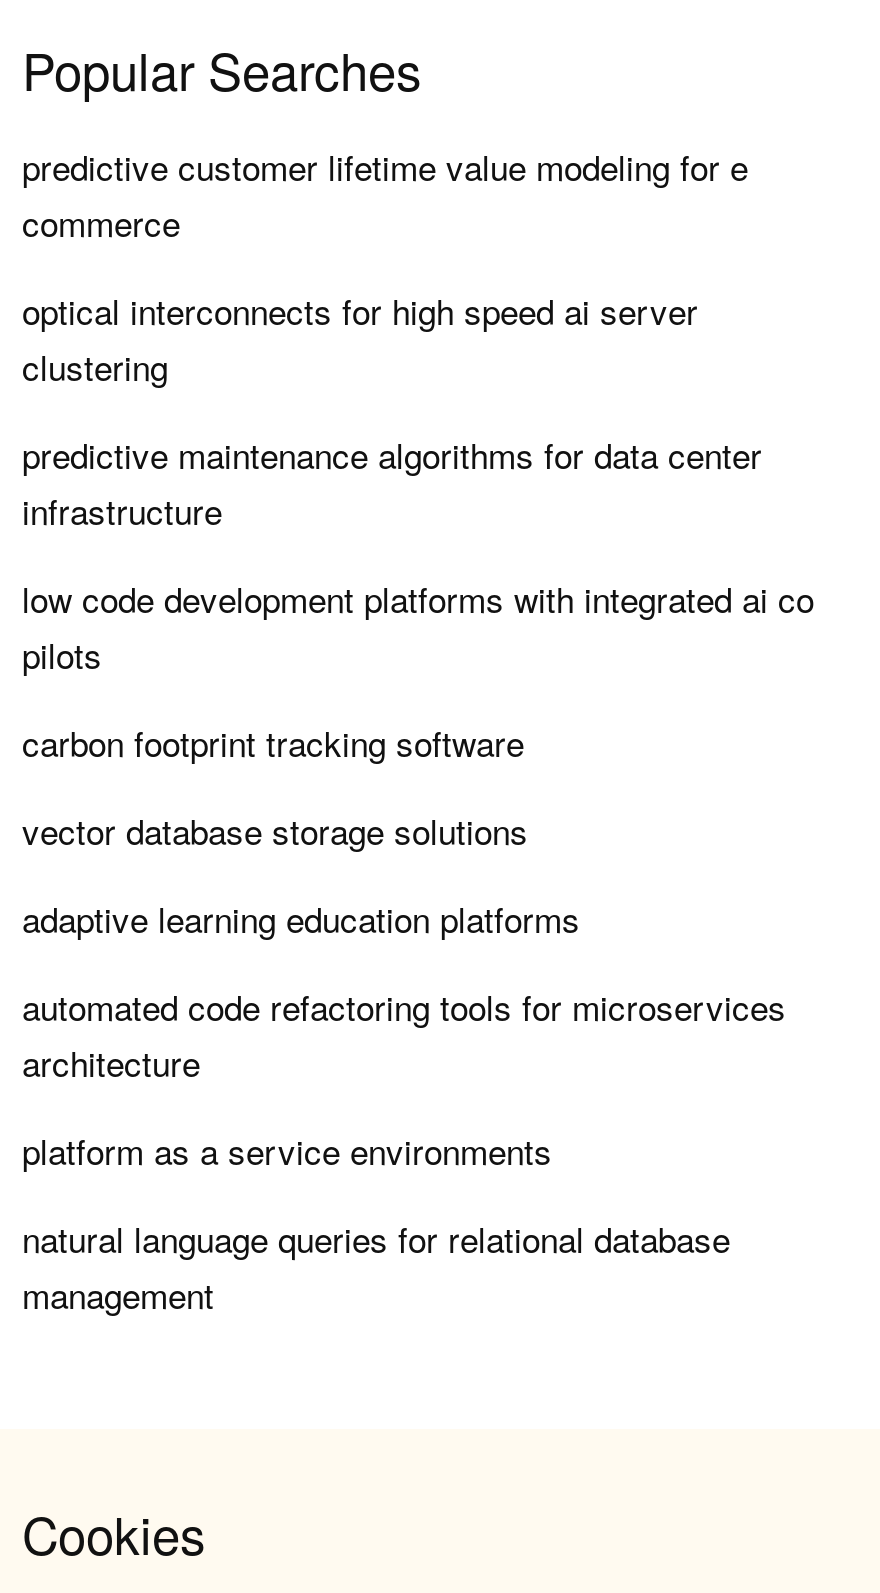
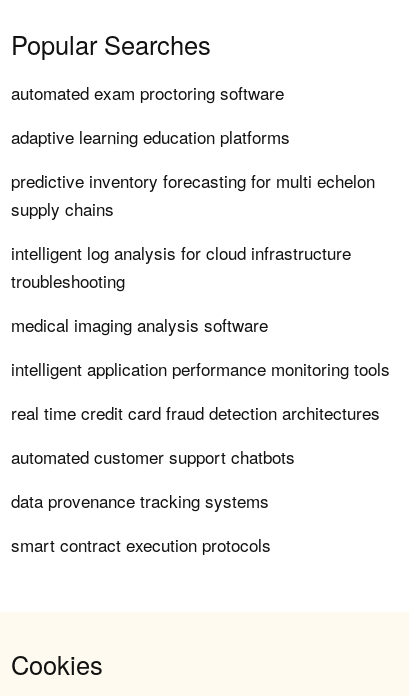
[22,141,814,855] predictive customer lifetime value modeling for e | commerce | optical interconnects for high speed ai server | clustering | predictive maintenance algorithms for data center | infrastructure | low code development platforms with integrated ai co | pilots | carbon footprint tracking software | vector database storage solutions -> [11,80,284,105] automated exam proctoring software
moved [22,893,580,943] -> [11,124,290,149]: adaptive learning education platforms
[22,981,786,1319] automated code refactoring tools for microservices | architecture | platform as a service environments | natural language queries for relational database | management -> [11,168,390,557] predictive inventory forecasting for multi echelon | supply chains | intelligent log analysis for cloud infrastructure | troubleshooting | medical imaging analysis software | intelligent application performance monitoring tools | real time credit card fraud detection architectures | automated customer support chatbots | data provenance tracking systems | smart contract execution protocols

